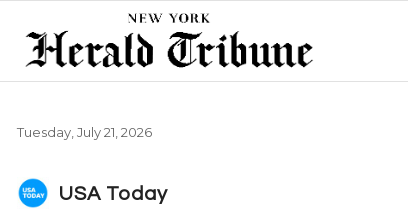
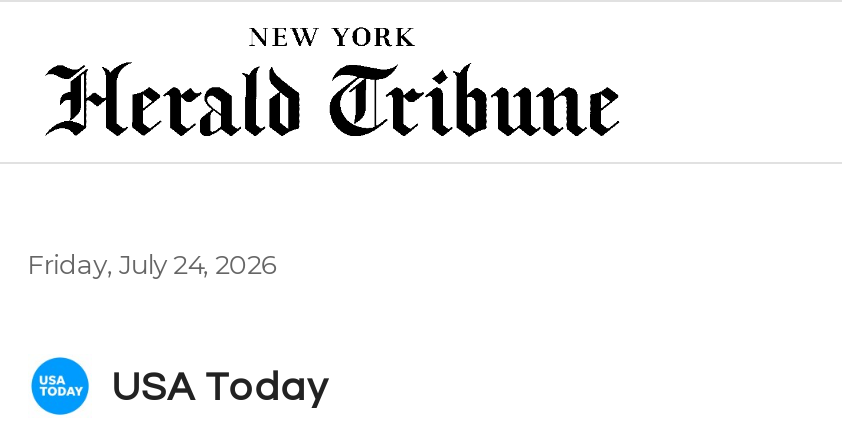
[17,124,152,140] Tuesday, July 21, 2026 -> [27,248,277,280] Friday, July 24, 2026

